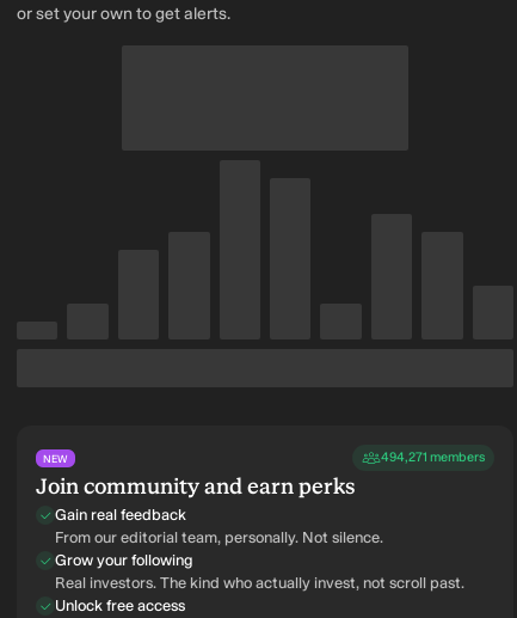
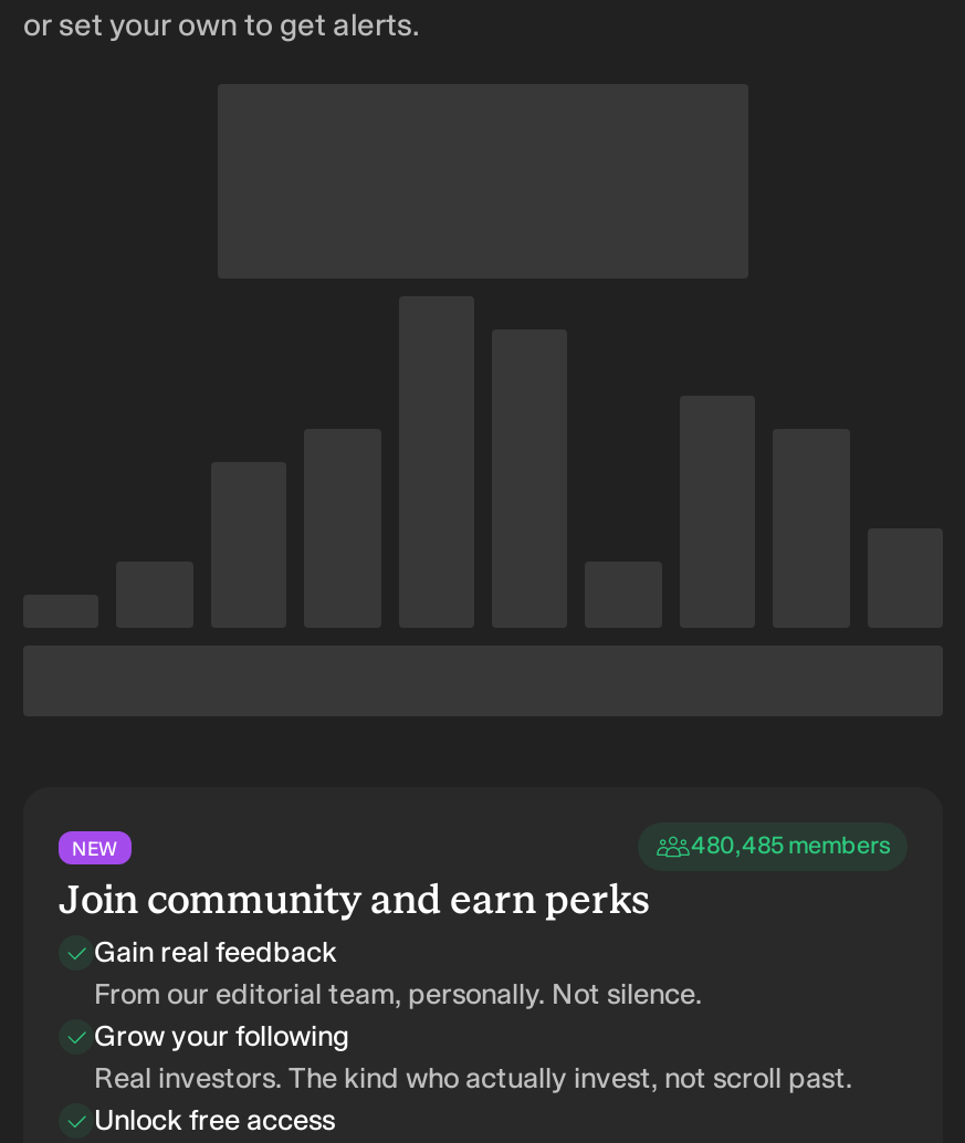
[381,450,485,466] 494,271 members -> [691,832,890,861] 480,485 members

